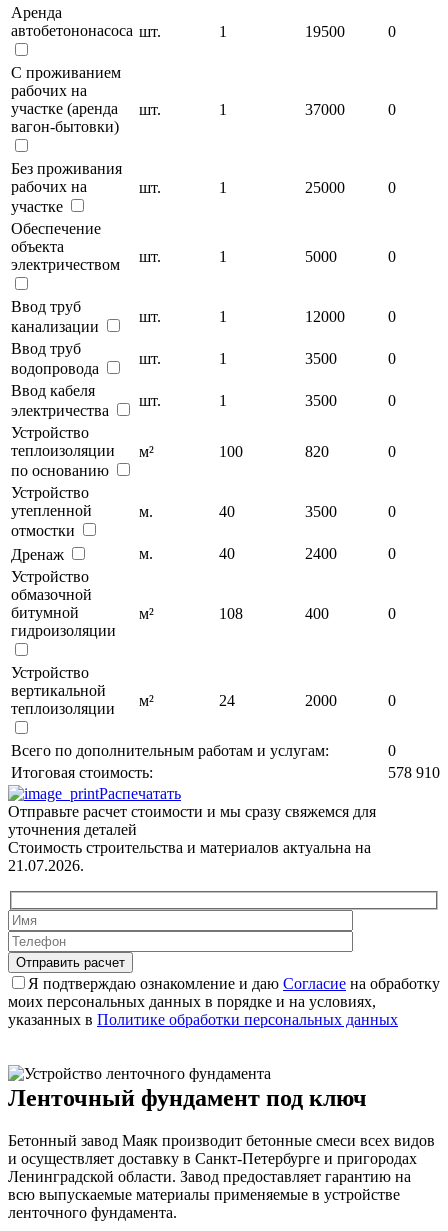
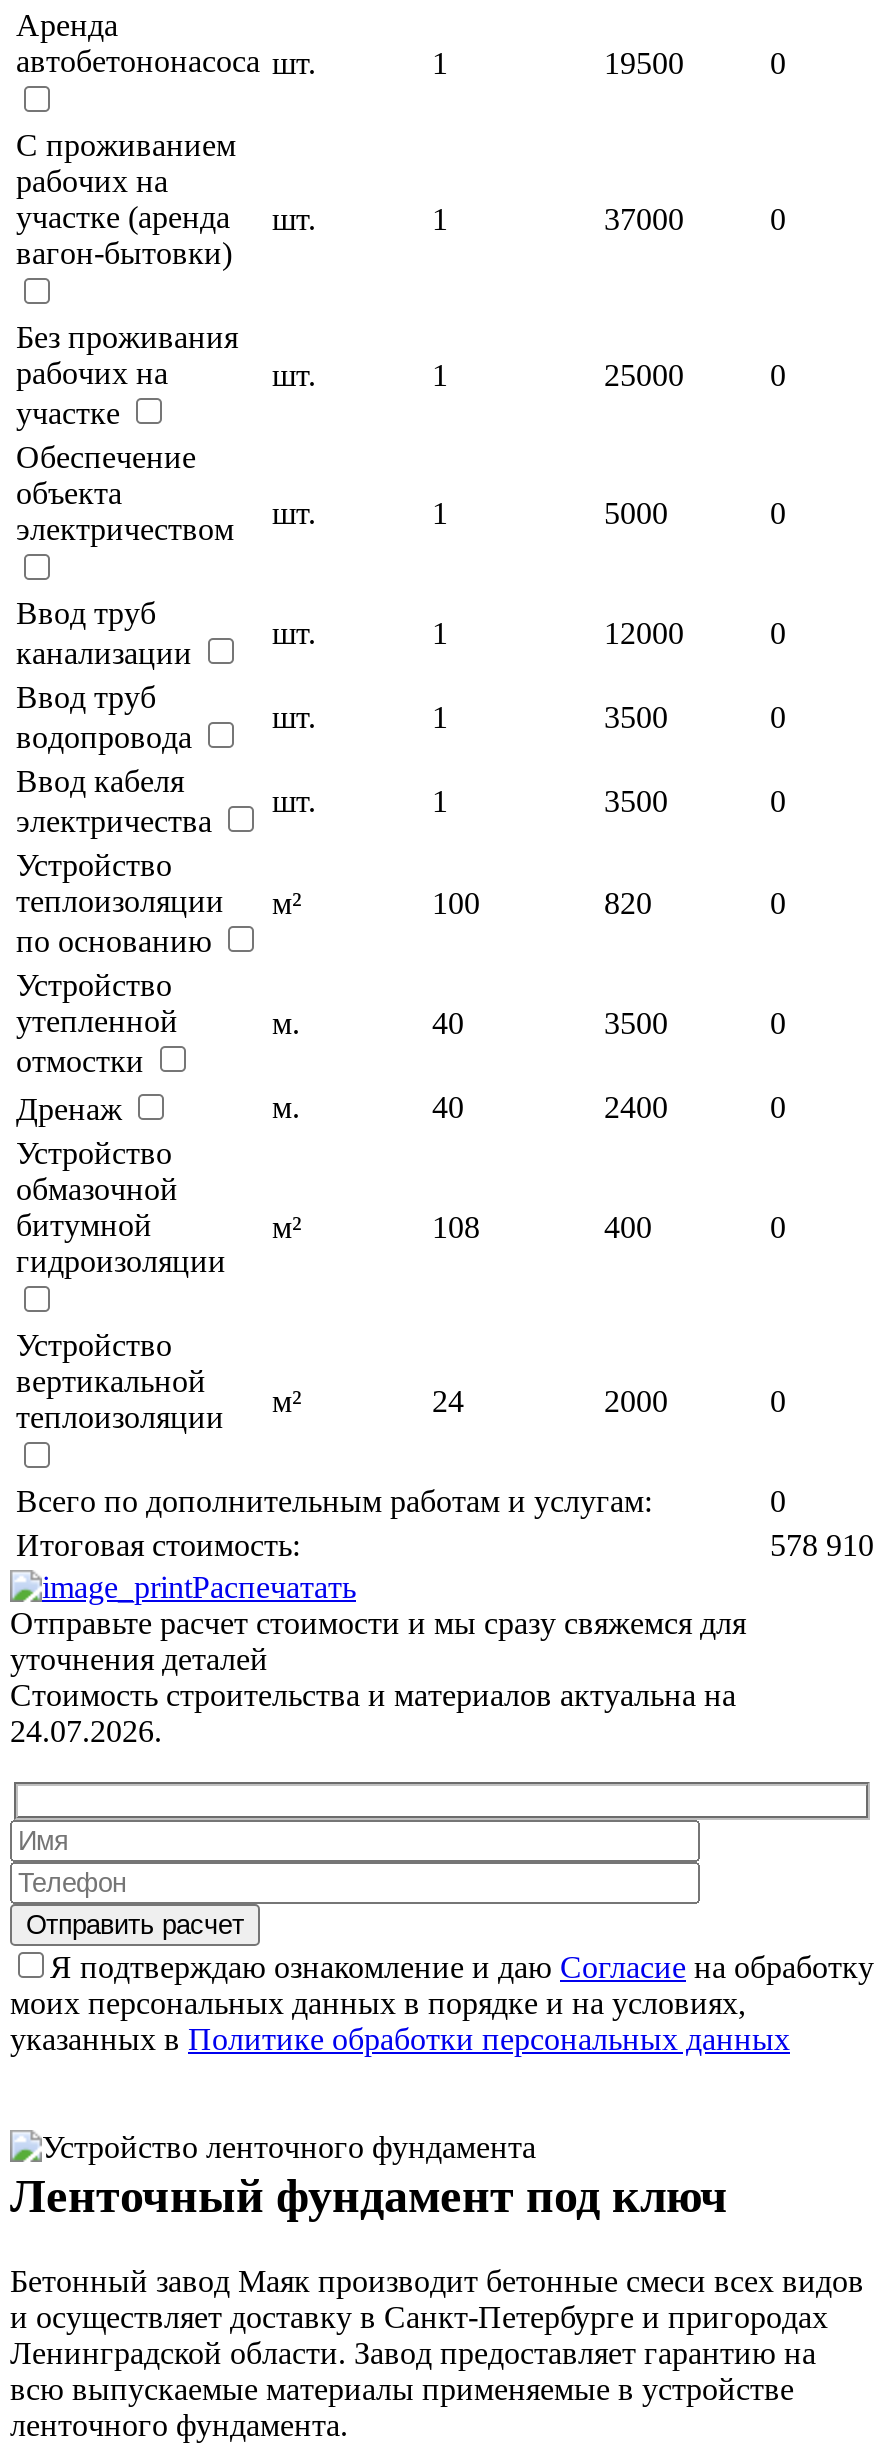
[8,856,84,873] 21.07.2026. -> [10,1713,162,1747] 24.07.2026.

